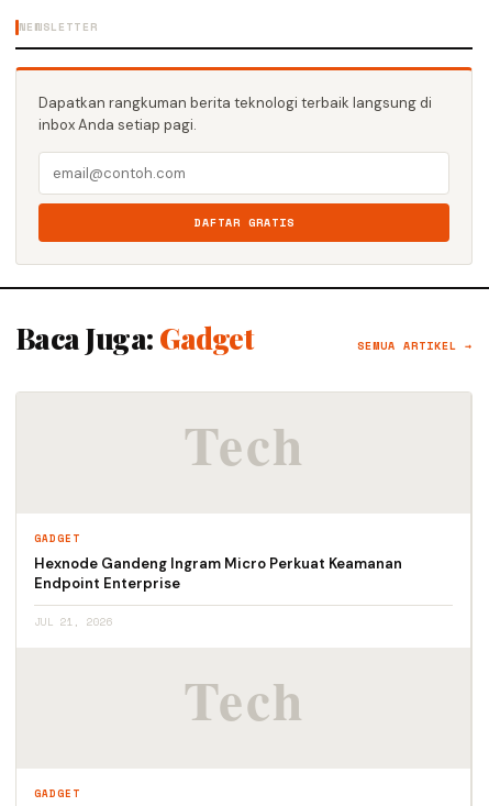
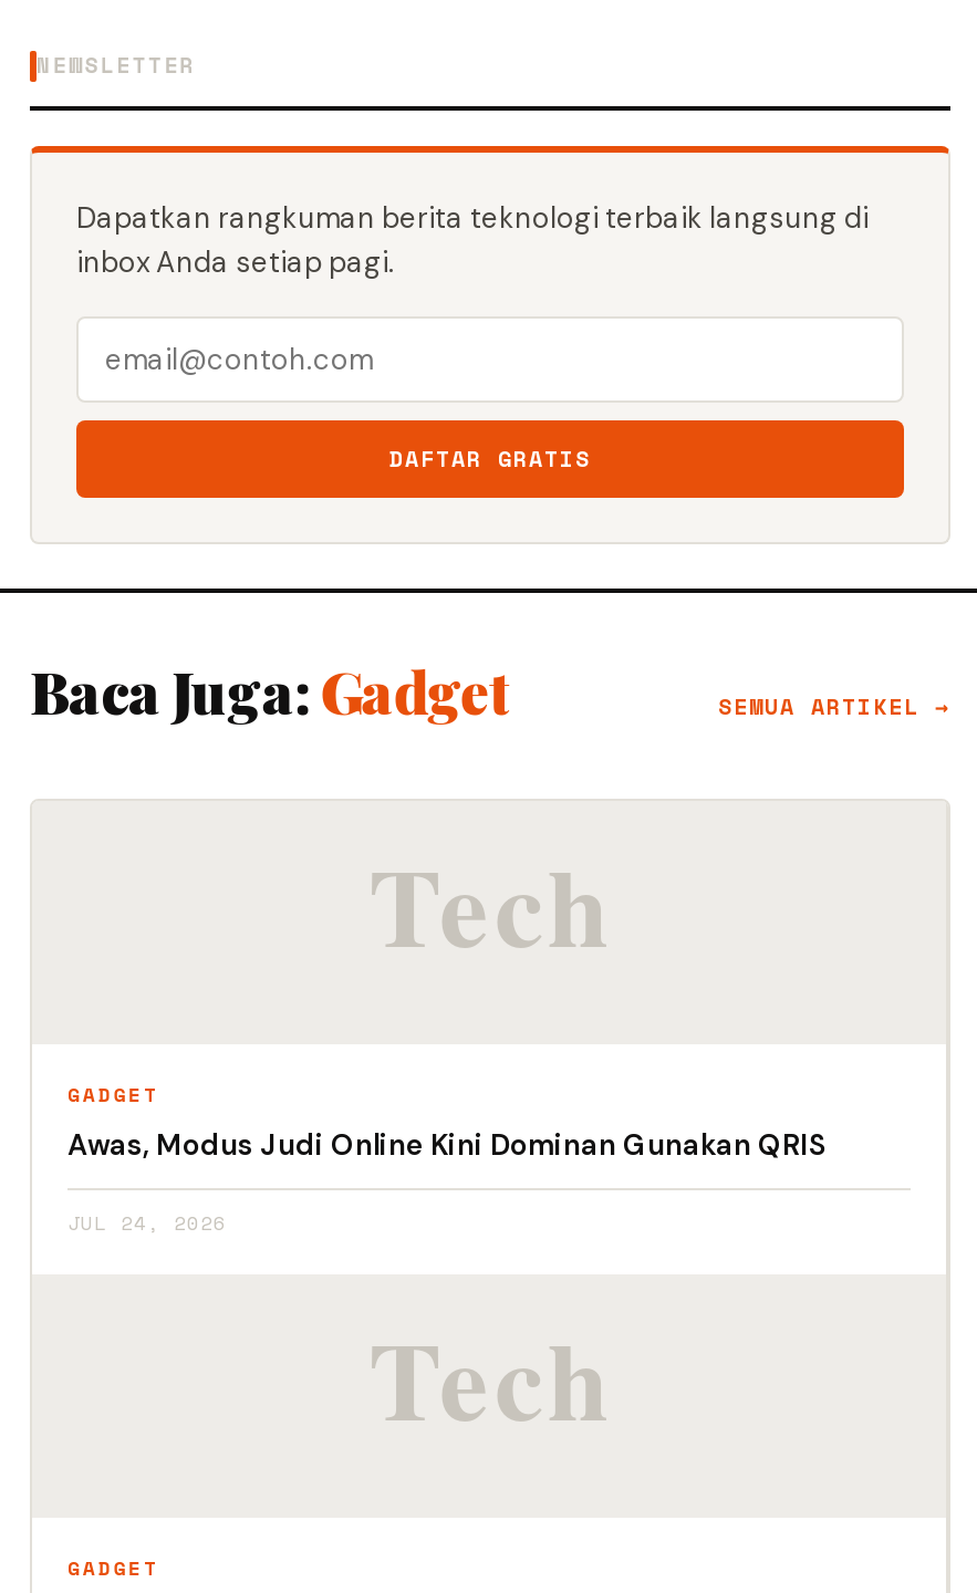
[34,554,402,593] Hexnode Gandeng Ingram Micro Perkuat Keamanan | Endpoint Enterprise -> [67,1126,827,1164] Awas, Modus Judi Online Kini Dominan Gunakan QRIS
[34,615,113,629] JUL 21, 2026 -> [67,1208,227,1237] JUL 24, 2026

